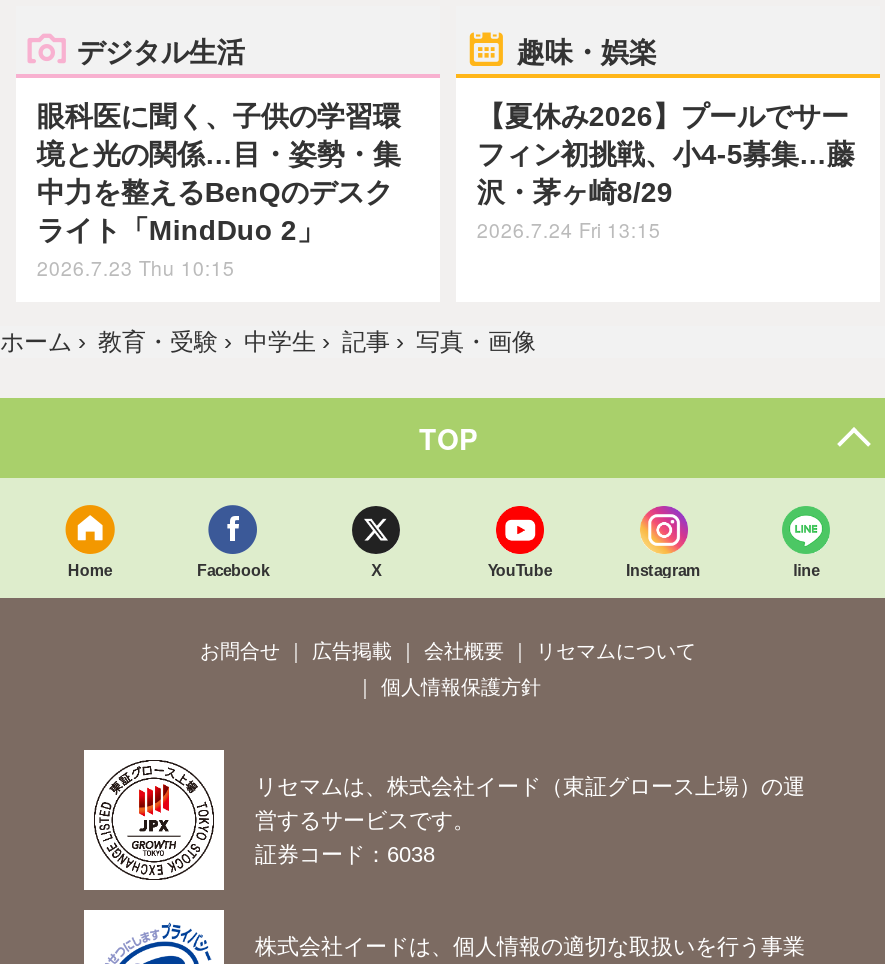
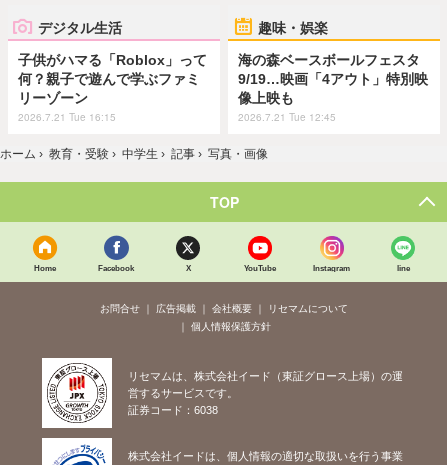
[37,100,401,282] 眼科医に聞く、子供の学習環 | 境と光の関係…目・姿勢・集 | 中力を整えるBenQのデスク | ライト「MindDuo 2」 | 2026.7.23 Thu 10:15 -> [18,52,207,124] 子供がハマる「Roblox」って | 何？親子で遊んで学ぶファミ | リーゾーン | 2026.7.21 Tue 16:15
[477,100,855,244] 【夏休み2026】プールでサー | フィン初挑戦、小4-5募集…藤 | 沢・茅ヶ崎8/29 | 2026.7.24 Fri 13:15 -> [238,52,428,124] 海の森ベースボールフェスタ | 9/19…映画「4アウト」特別映 | 像上映も | 2026.7.21 Tue 12:45

